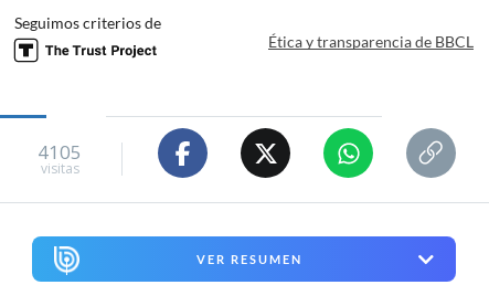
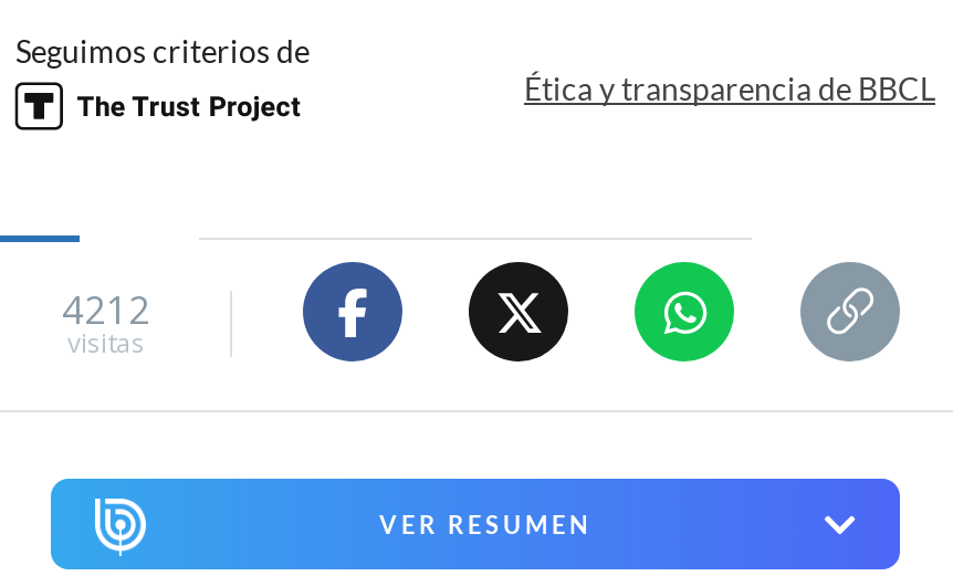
[38,139,82,165] 4105 -> [62,284,150,335] 4212

